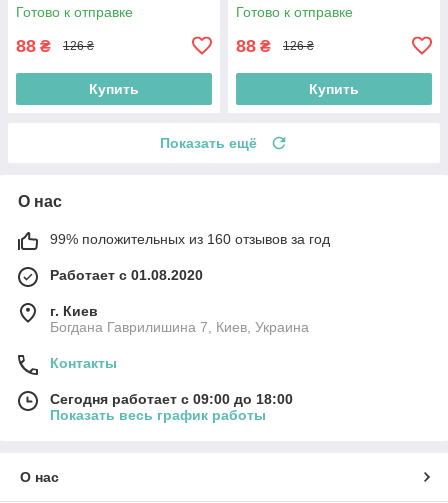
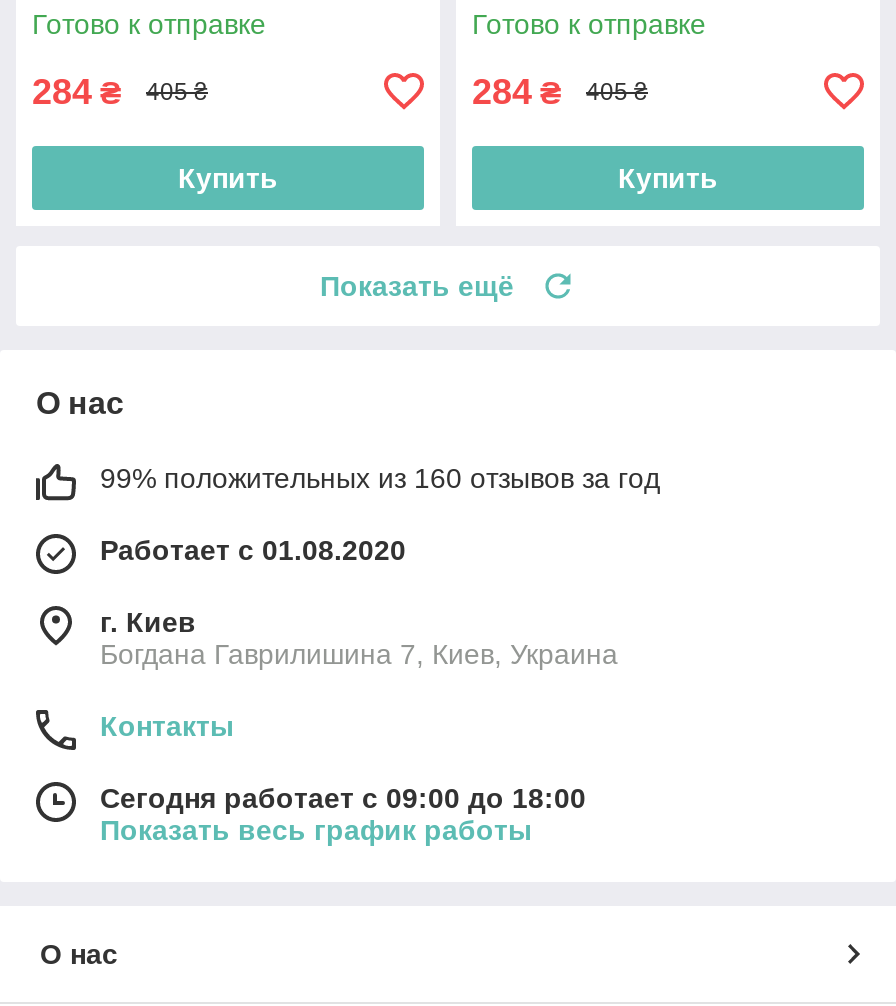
[16,36,51,56] 88 ₴ -> [32,72,122,112] 284 ₴
[63,39,94,53] 126 ₴ -> [146,79,208,107] 405 ₴
[236,36,271,56] 88 ₴ -> [472,72,562,112] 284 ₴
[283,39,314,53] 126 ₴ -> [586,79,648,107] 405 ₴

